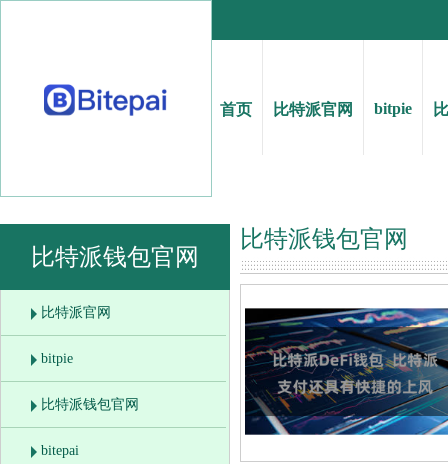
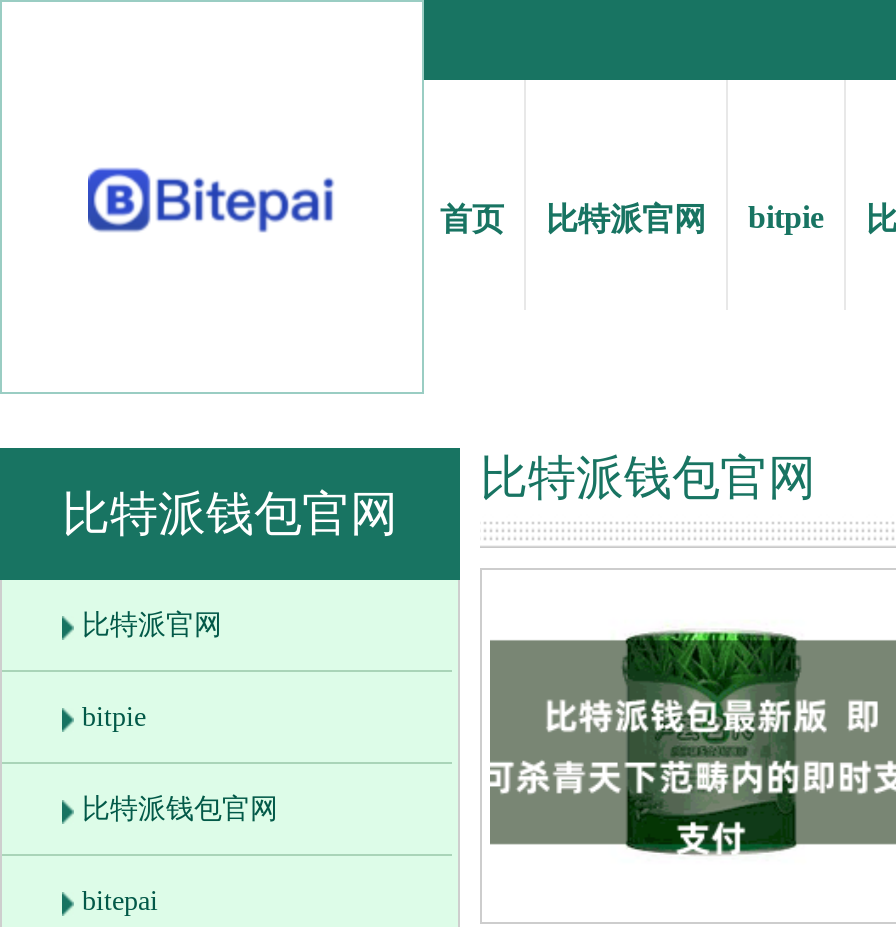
[244,307,445,436] [image] -> [488,616,890,870] [image]

